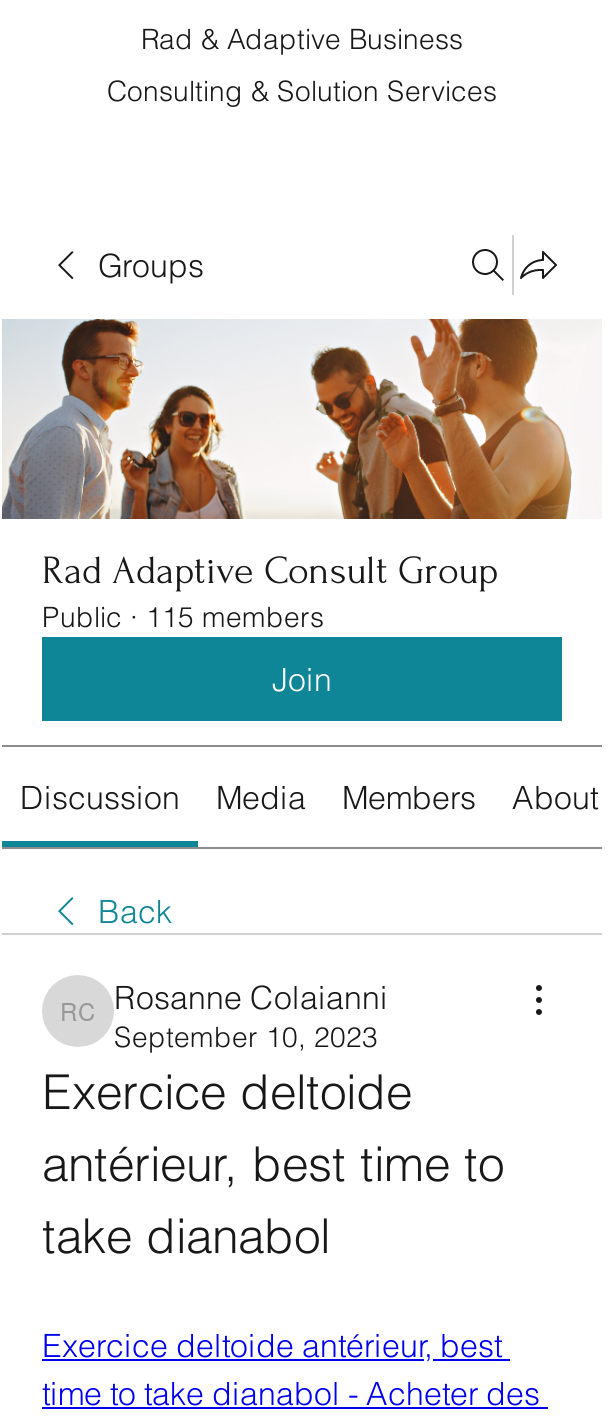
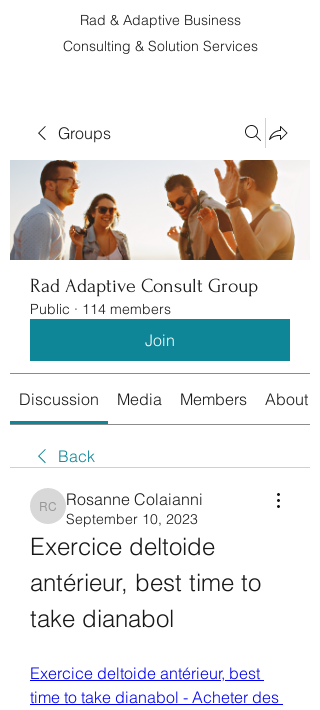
[42,599,324,635] Public · 115 members -> [30,300,171,318] Public · 114 members

